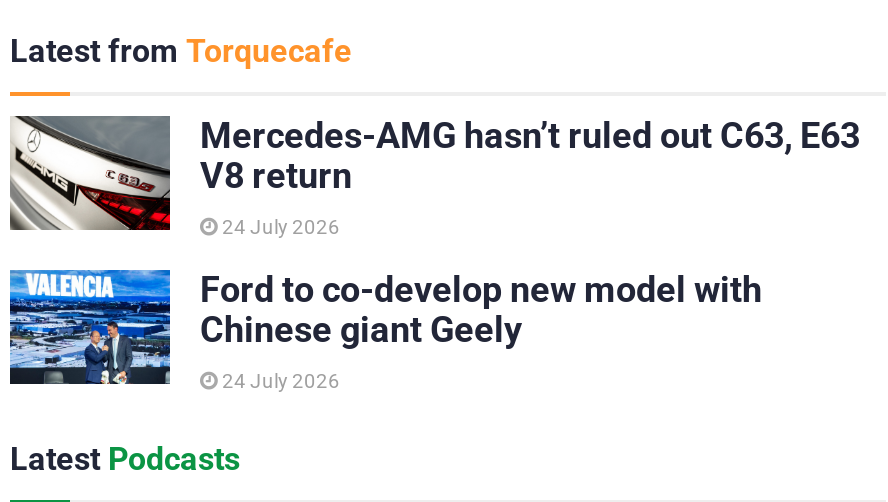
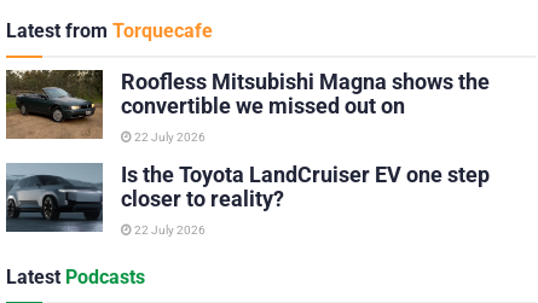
[10,114,860,232] [image] | Mercedes-AMG hasn’t ruled out C63, E63 | V8 return -> [5,69,490,140] [image] | Roofless Mitsubishi Magna shows the | convertible we missed out on
[218,216,340,238] 24 July 2026 -> [132,131,206,144] 22 July 2026
[8,268,762,384] [image] | Ford to co-develop new model with | Chinese giant Geely -> [5,162,490,232] [image] | Is the Toyota LandCruiser EV one step | closer to reality?
[218,370,340,392] 24 July 2026 -> [132,224,206,237] 22 July 2026

